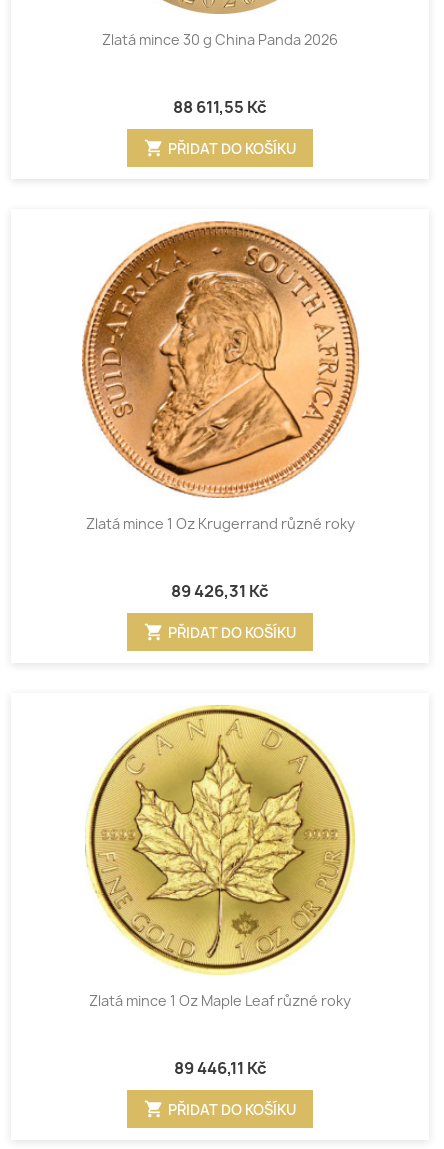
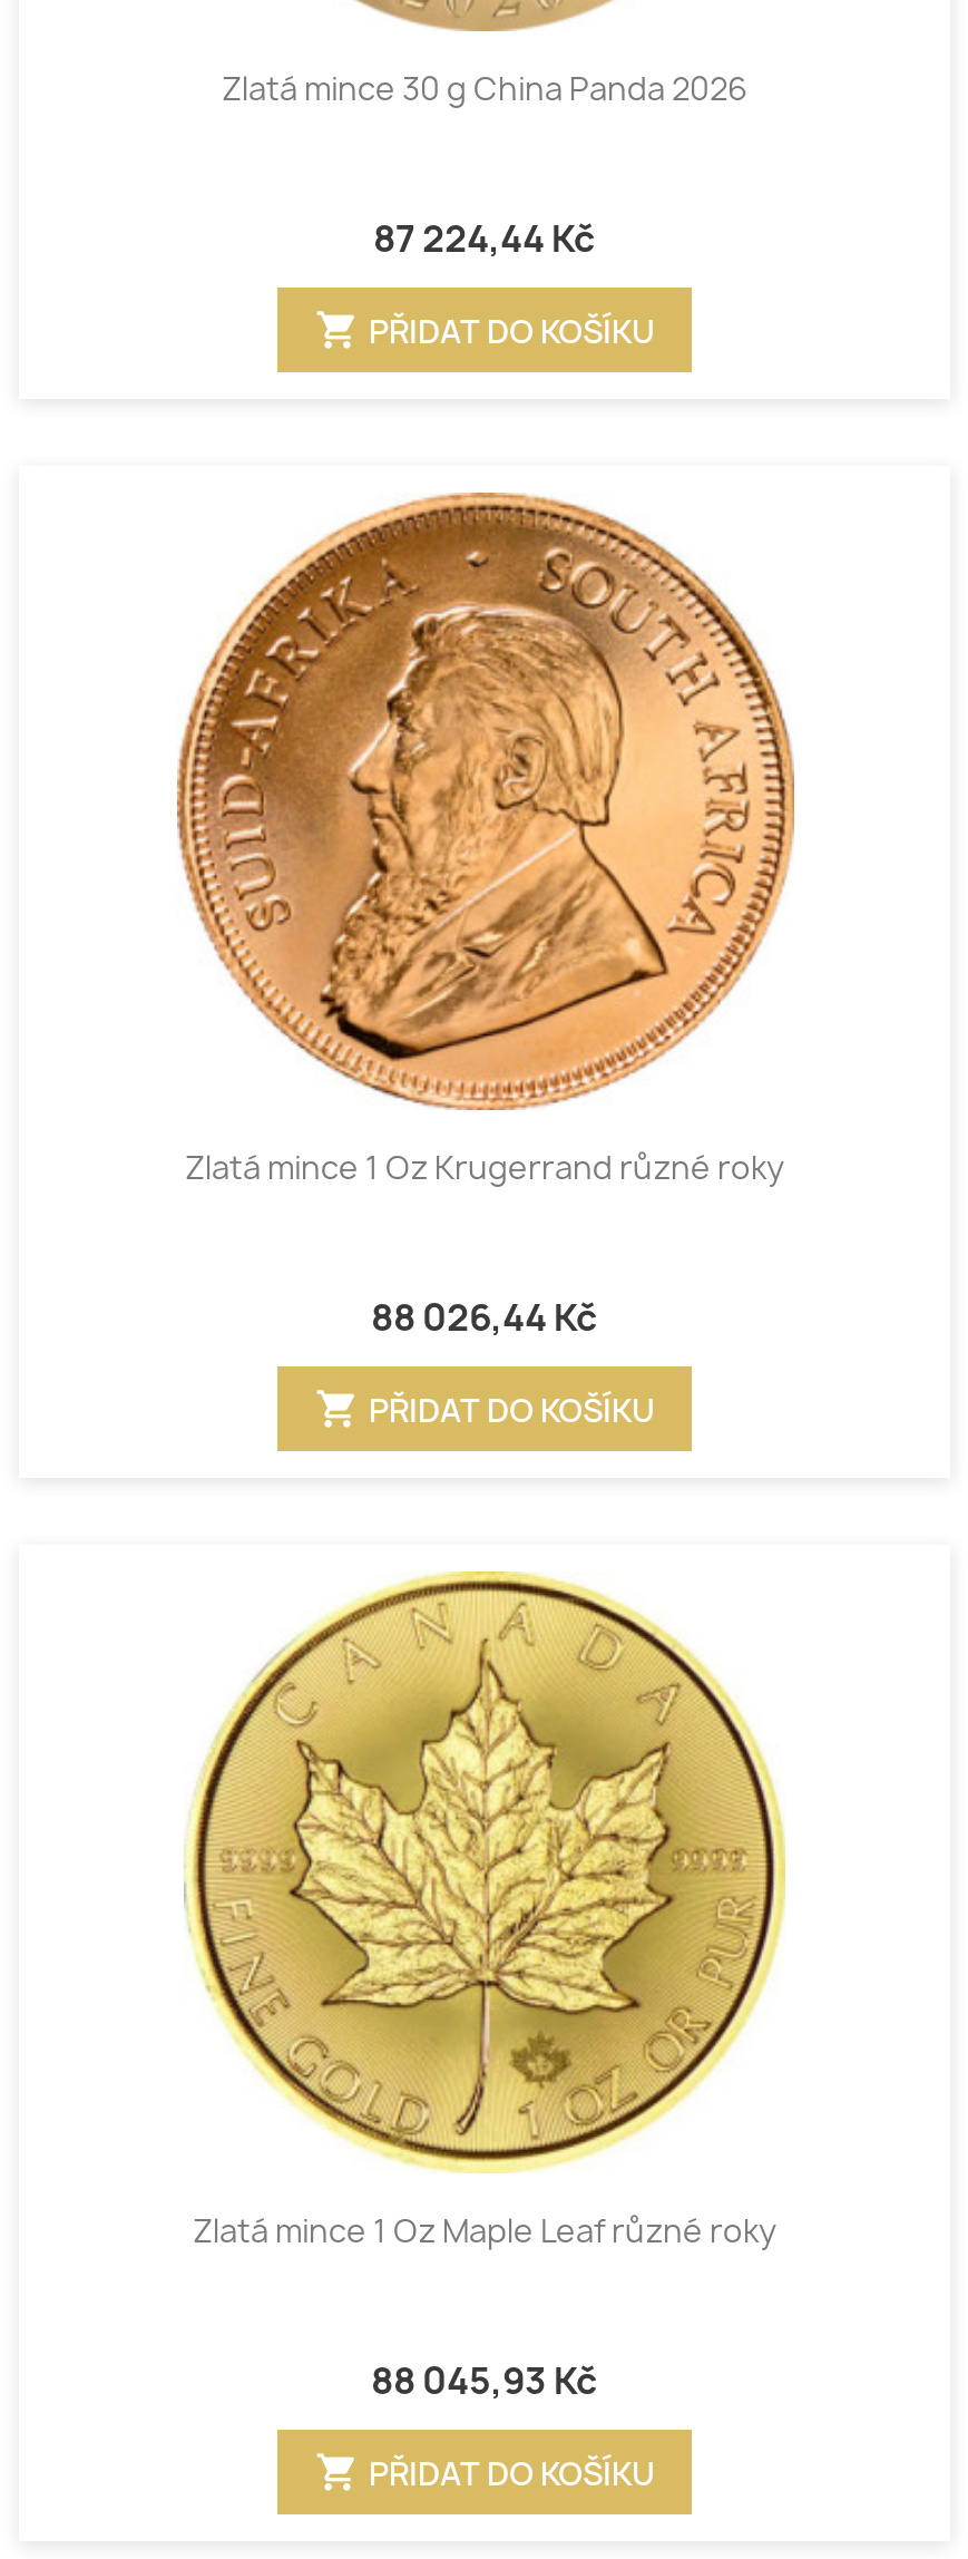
[173,96,267,118] 88 611,55 Kč -> [373,214,596,263] 87 224,44 Kč
[171,580,269,602] 89 426,31 Kč -> [371,1294,598,1343] 88 026,44 Kč
[173,1057,266,1079] 89 446,11 Kč -> [371,2357,598,2406] 88 045,93 Kč

